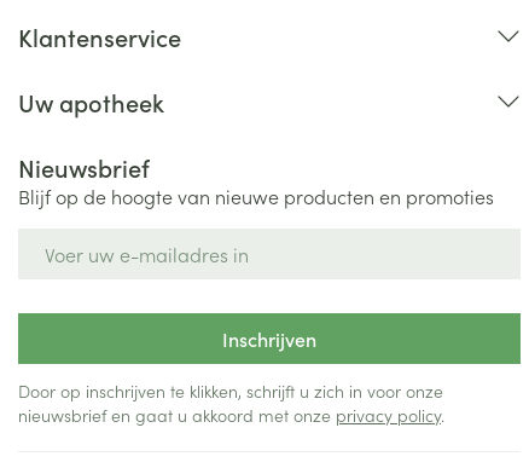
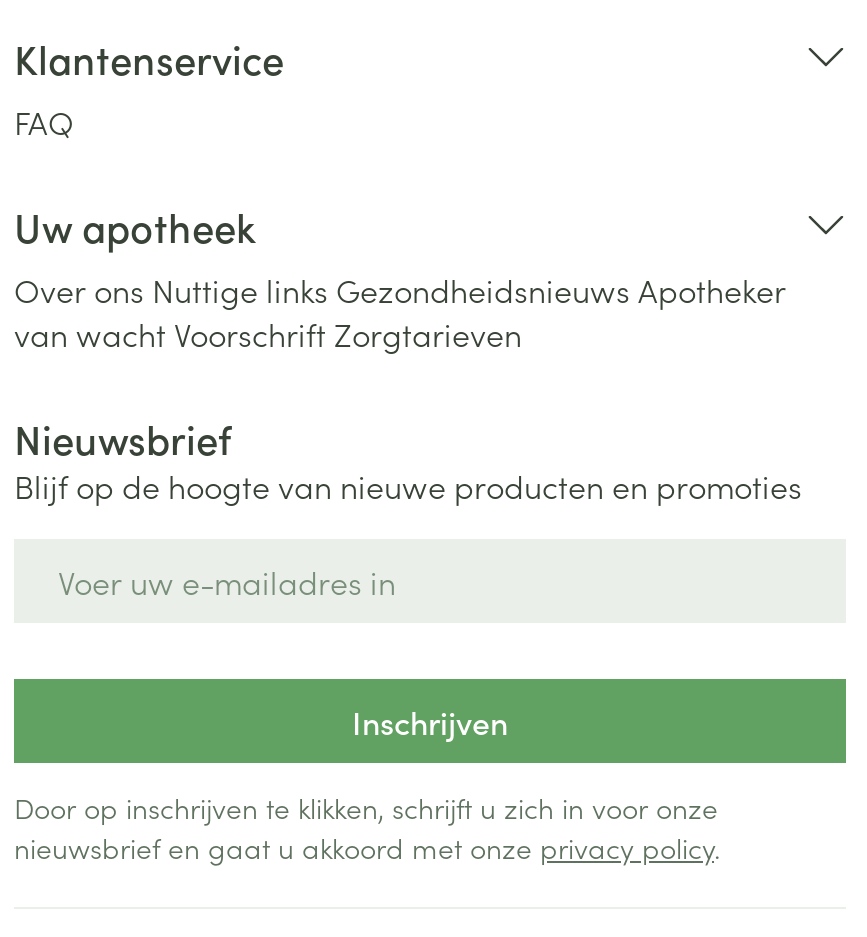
none -> [14,99,74,143] FAQ
none -> [14,267,786,355] Over ons Nuttige links Gezondheidsnieuws Apotheker | van wacht Voorschrift Zorgtarieven

